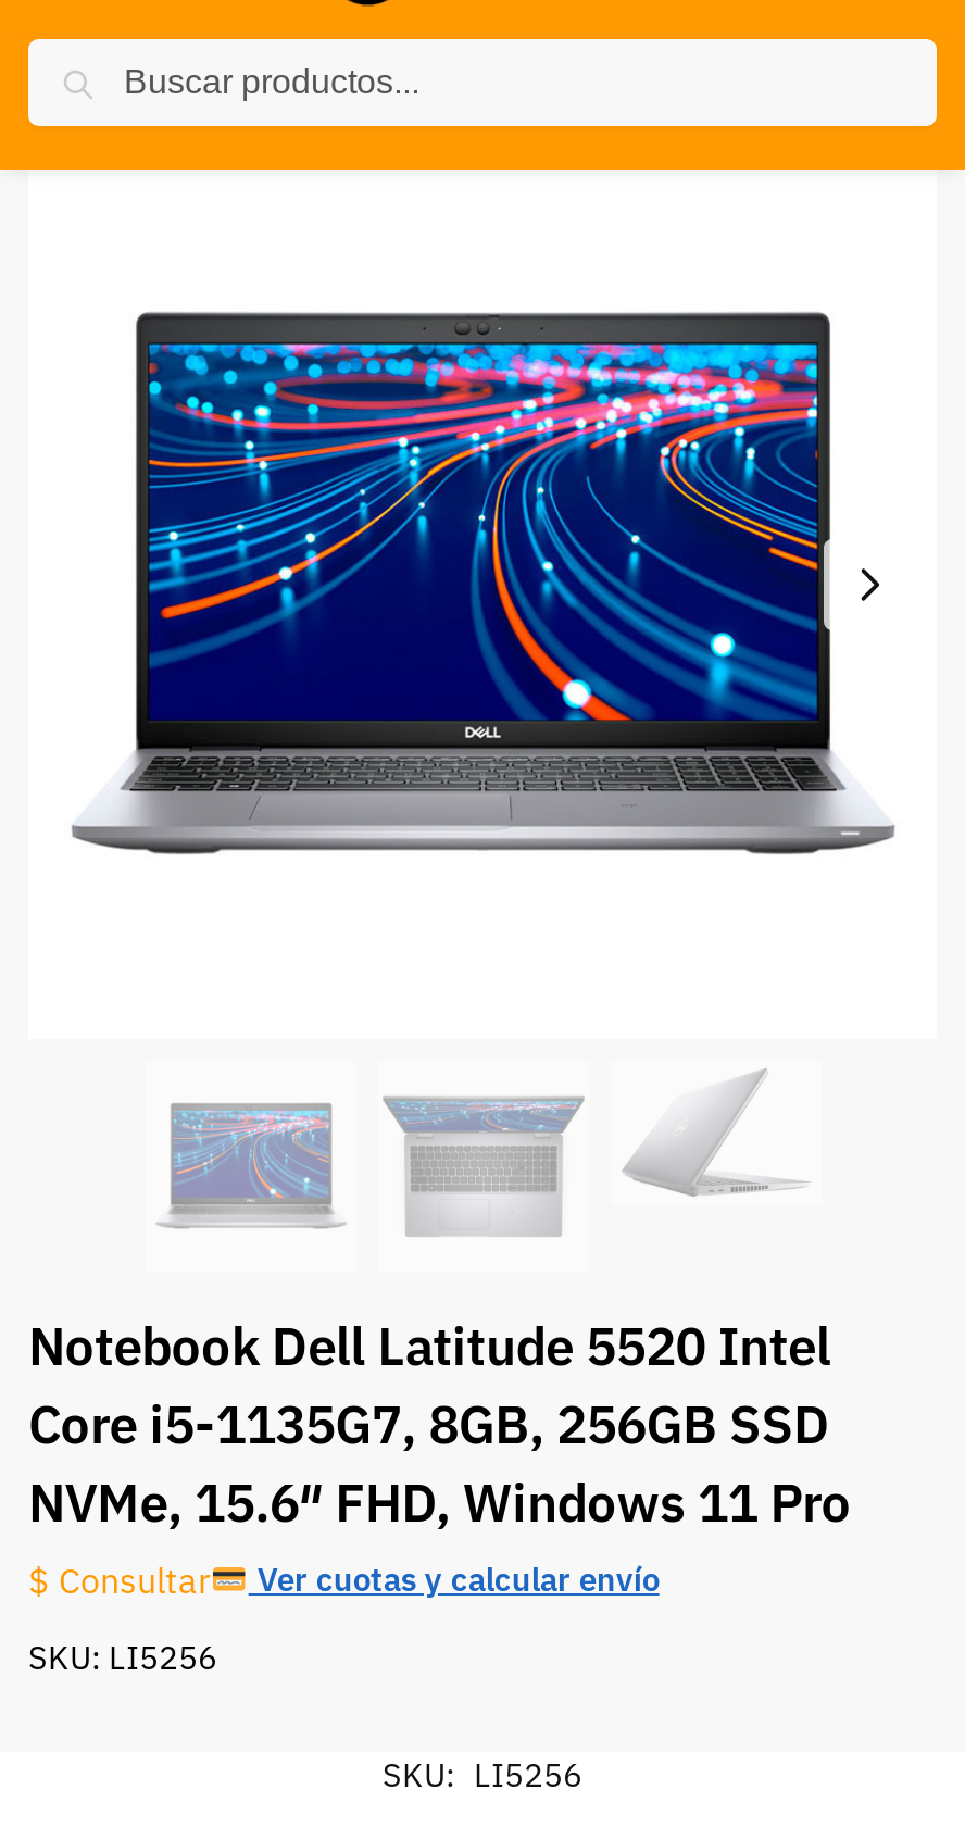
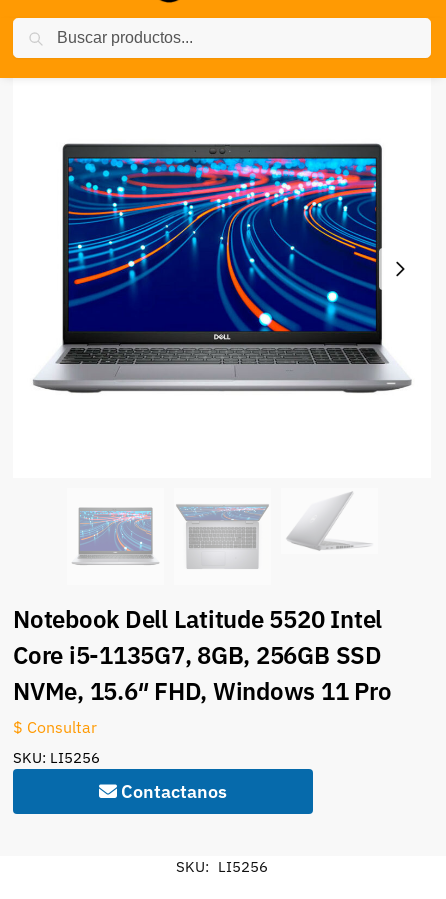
[248,1557,659,1600] Ver cuotas y calcular envío -> none
none -> [117,780,227,803] Contactanos

